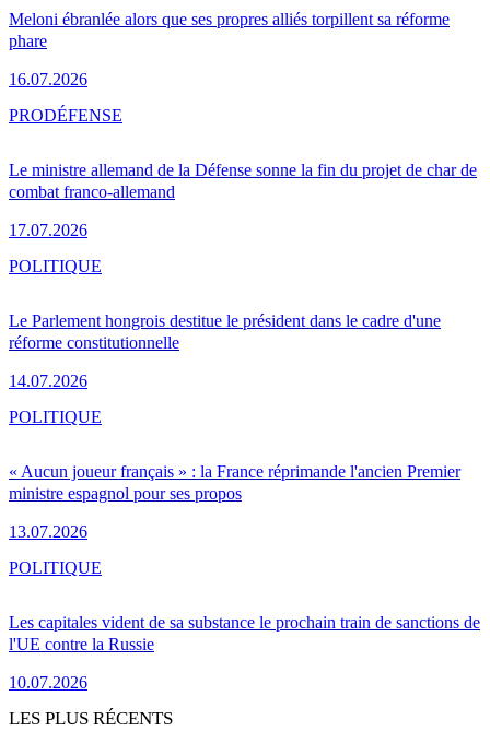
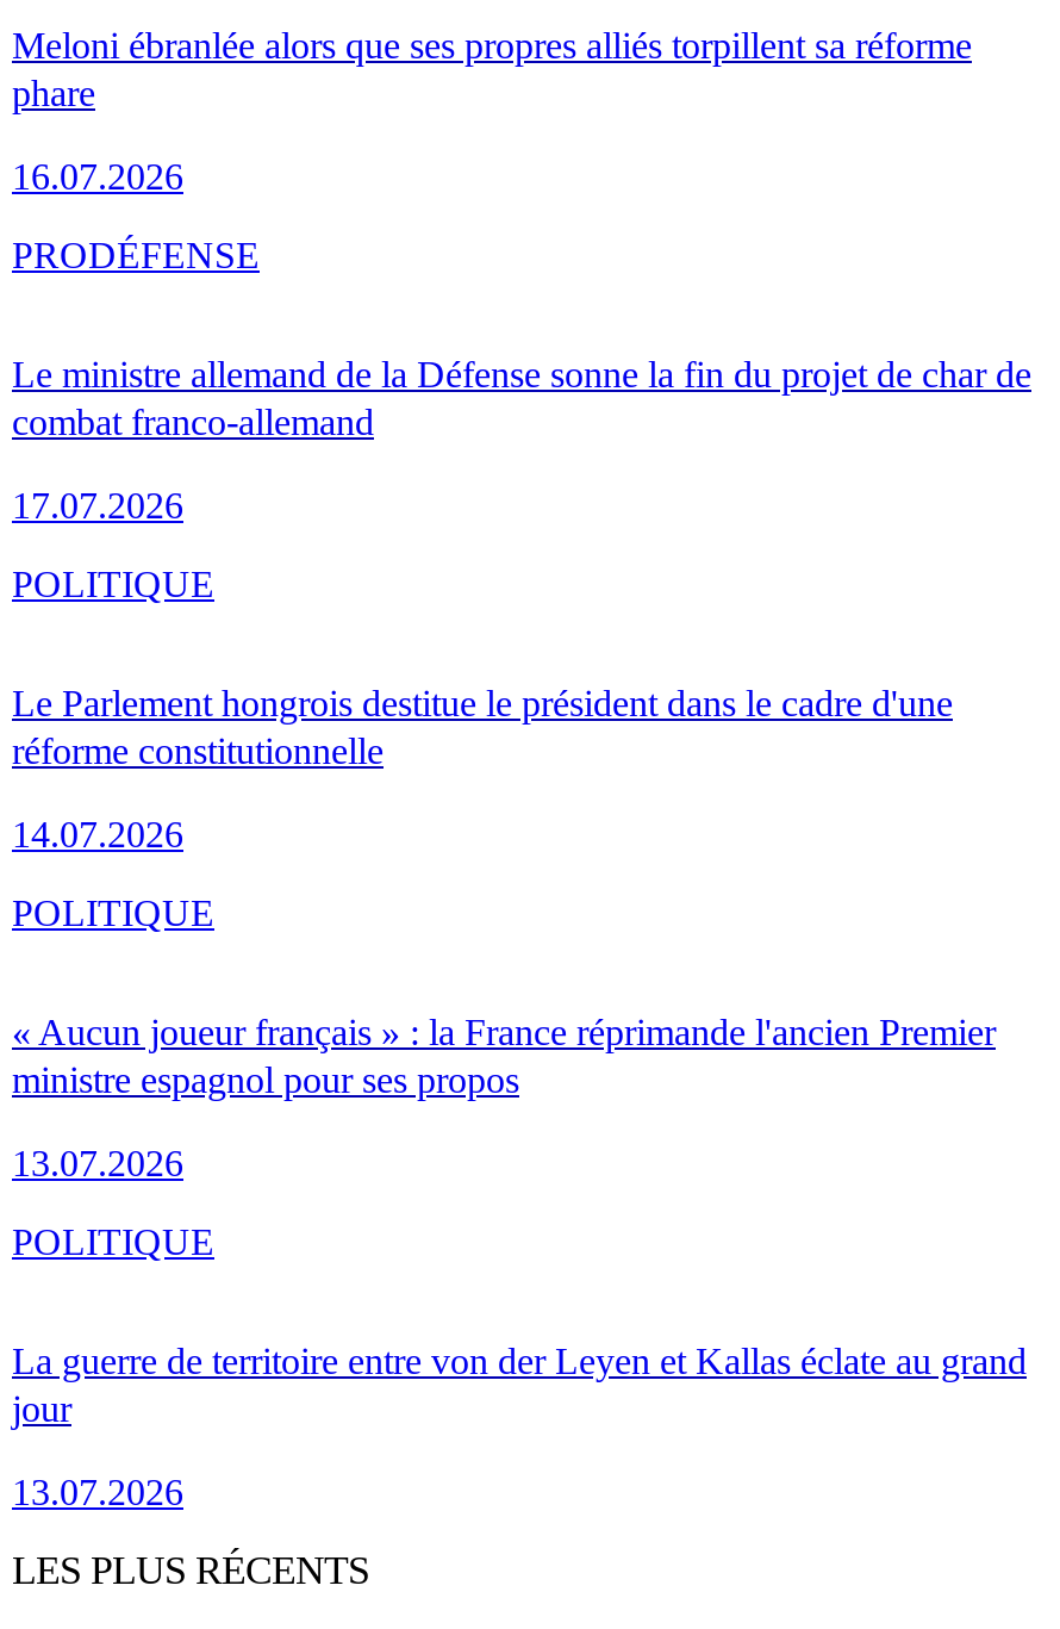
[9,613,480,654] Les capitales vident de sa substance le prochain train de sanctions de | l'UE contre la Russie -> [12,1341,1027,1429] La guerre de territoire entre von der Leyen et Kallas éclate au grand | jour
[9,673,87,692] 10.07.2026 -> [12,1472,183,1512] 13.07.2026

